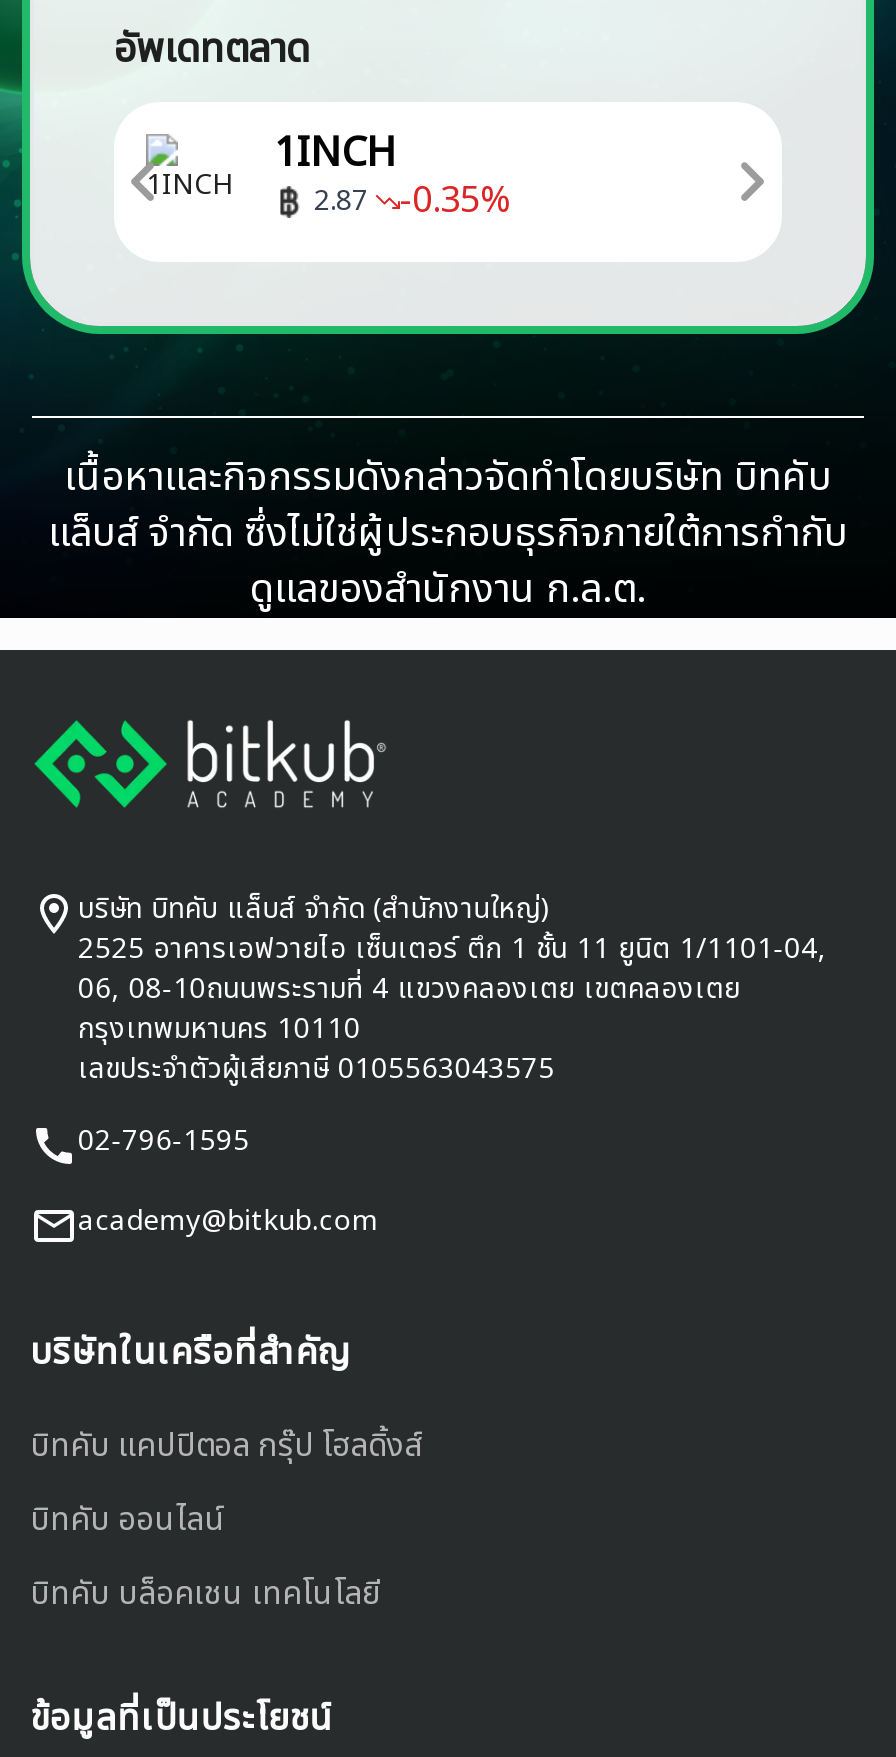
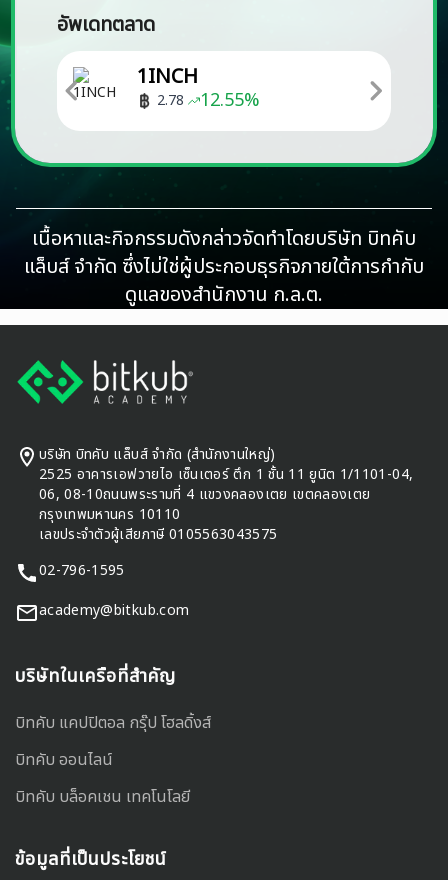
[314,180,368,222] 2.87 -> [157,90,184,111] 2.78
[400,174,512,228] -0.35% -> [200,87,260,114] 12.55%

